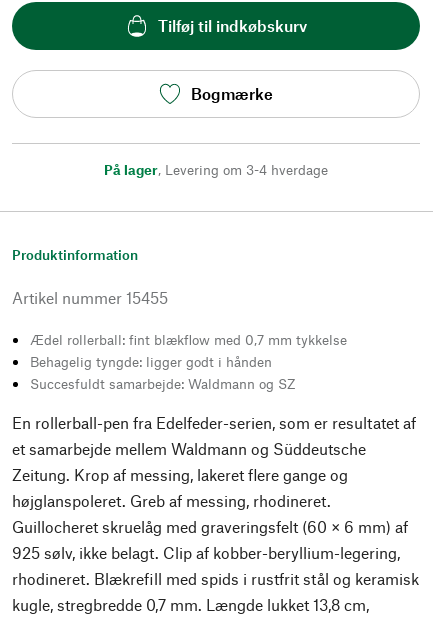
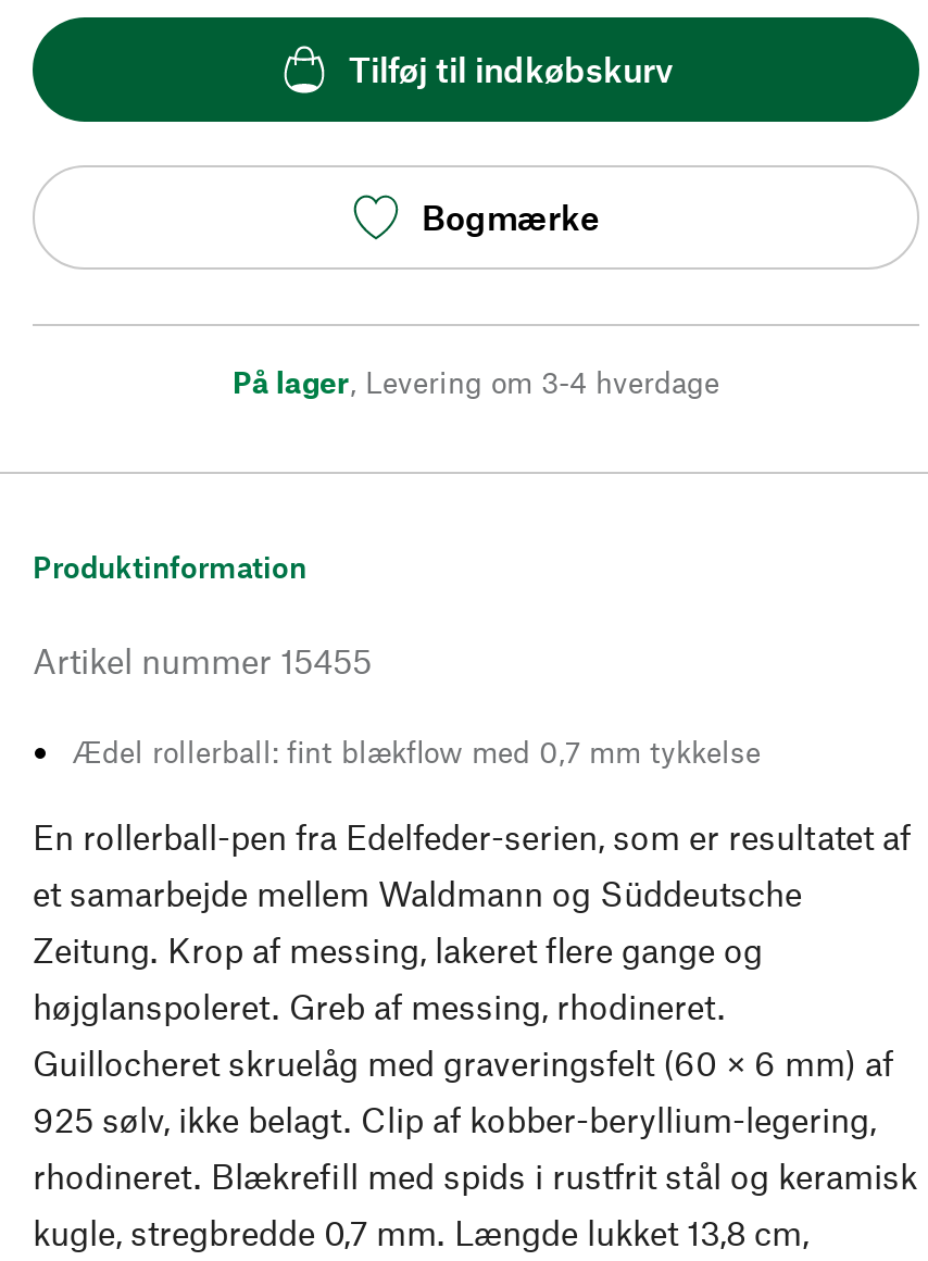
[30,352,296,391] Behagelig tyngde: ligger godt i hånden | Succesfuldt samarbejde: Waldmann og SZ -> none

